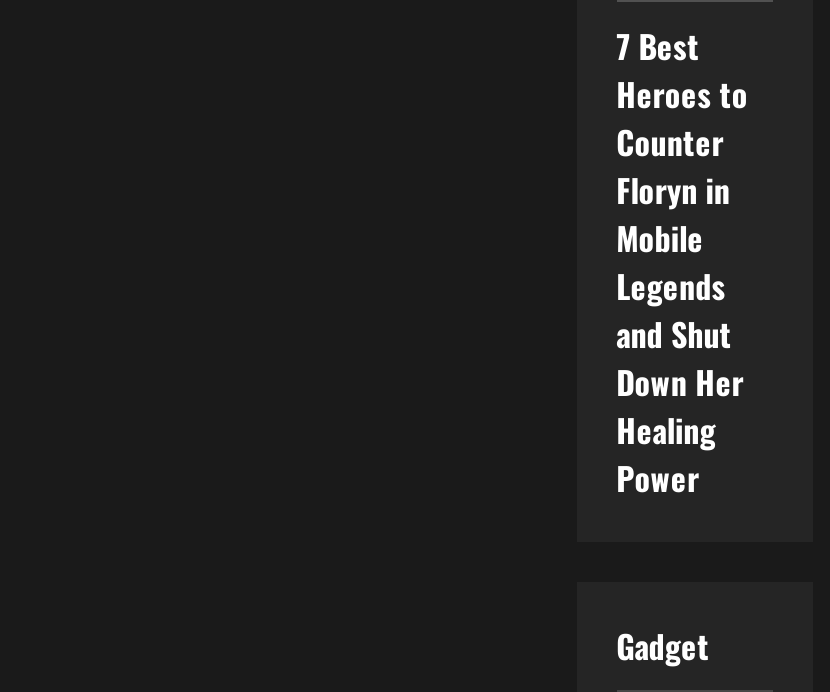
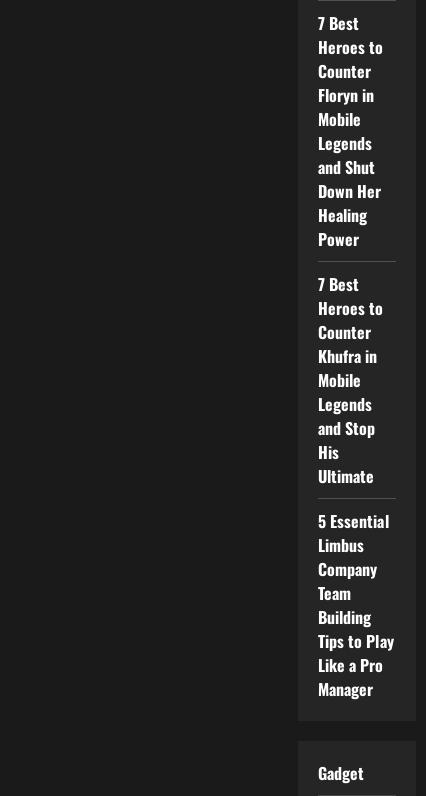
none -> [318,272,394,701] 7 Best | Heroes to | Counter | Khufra in | Mobile | Legends | and Stop | His | Ultimate | 5 Essential | Limbus | Company | Team | Building | Tips to Play | Like a Pro | Manager

